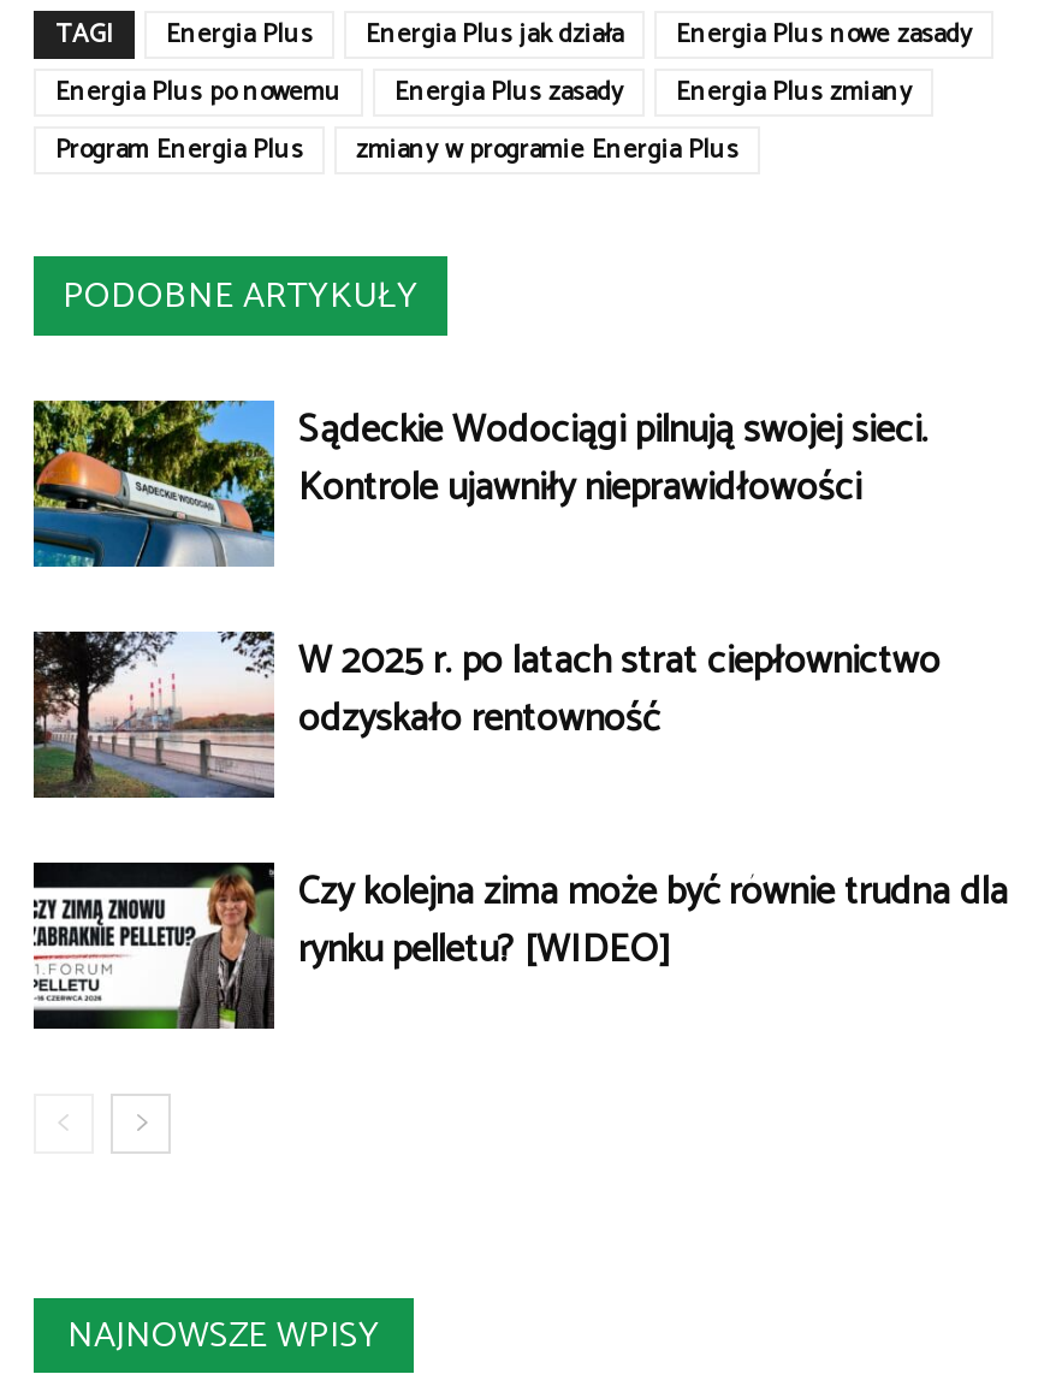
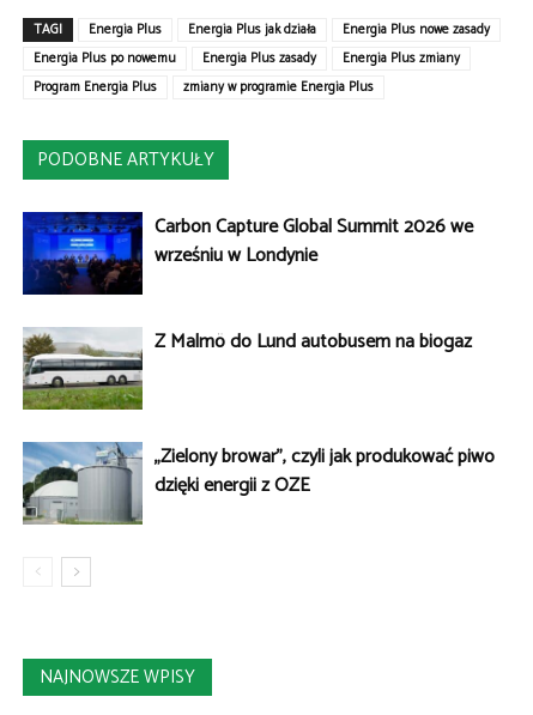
[31,398,929,569] [image] | Sądeckie Wodociągi pilnują swojej sieci. | Kontrole ujawniły nieprawidłowości -> [22,211,473,296] [image] | Carbon Capture Global Summit 2026 we | wrześniu w Londynie
[31,629,941,800] [image] | W 2025 r. po latach strat ciepłownictwo | odzyskało rentowność -> [23,326,472,411] [image] | Z Malmö do Lund autobusem na biogaz
[31,860,1008,1031] [image] | Czy kolejna zima może być równie trudna dla | rynku pelletu? [WIDEO] -> [22,441,495,526] [image] | „Zielony browar”, czyli jak produkować piwo | dzięki energii z OZE

